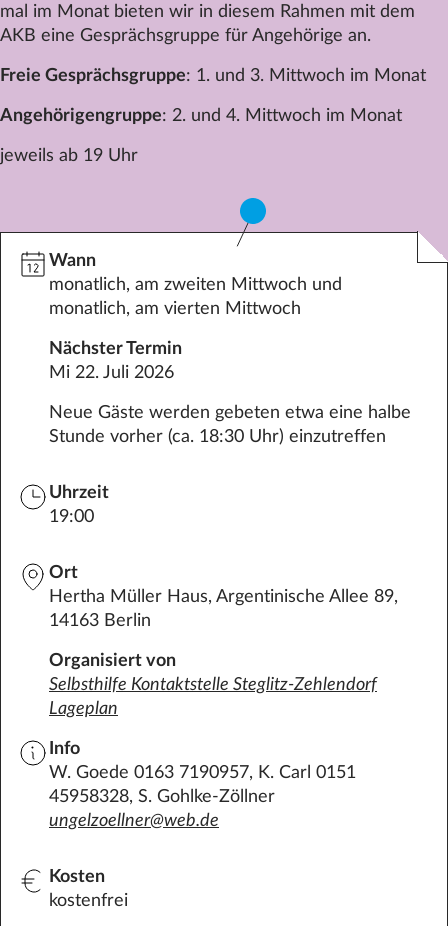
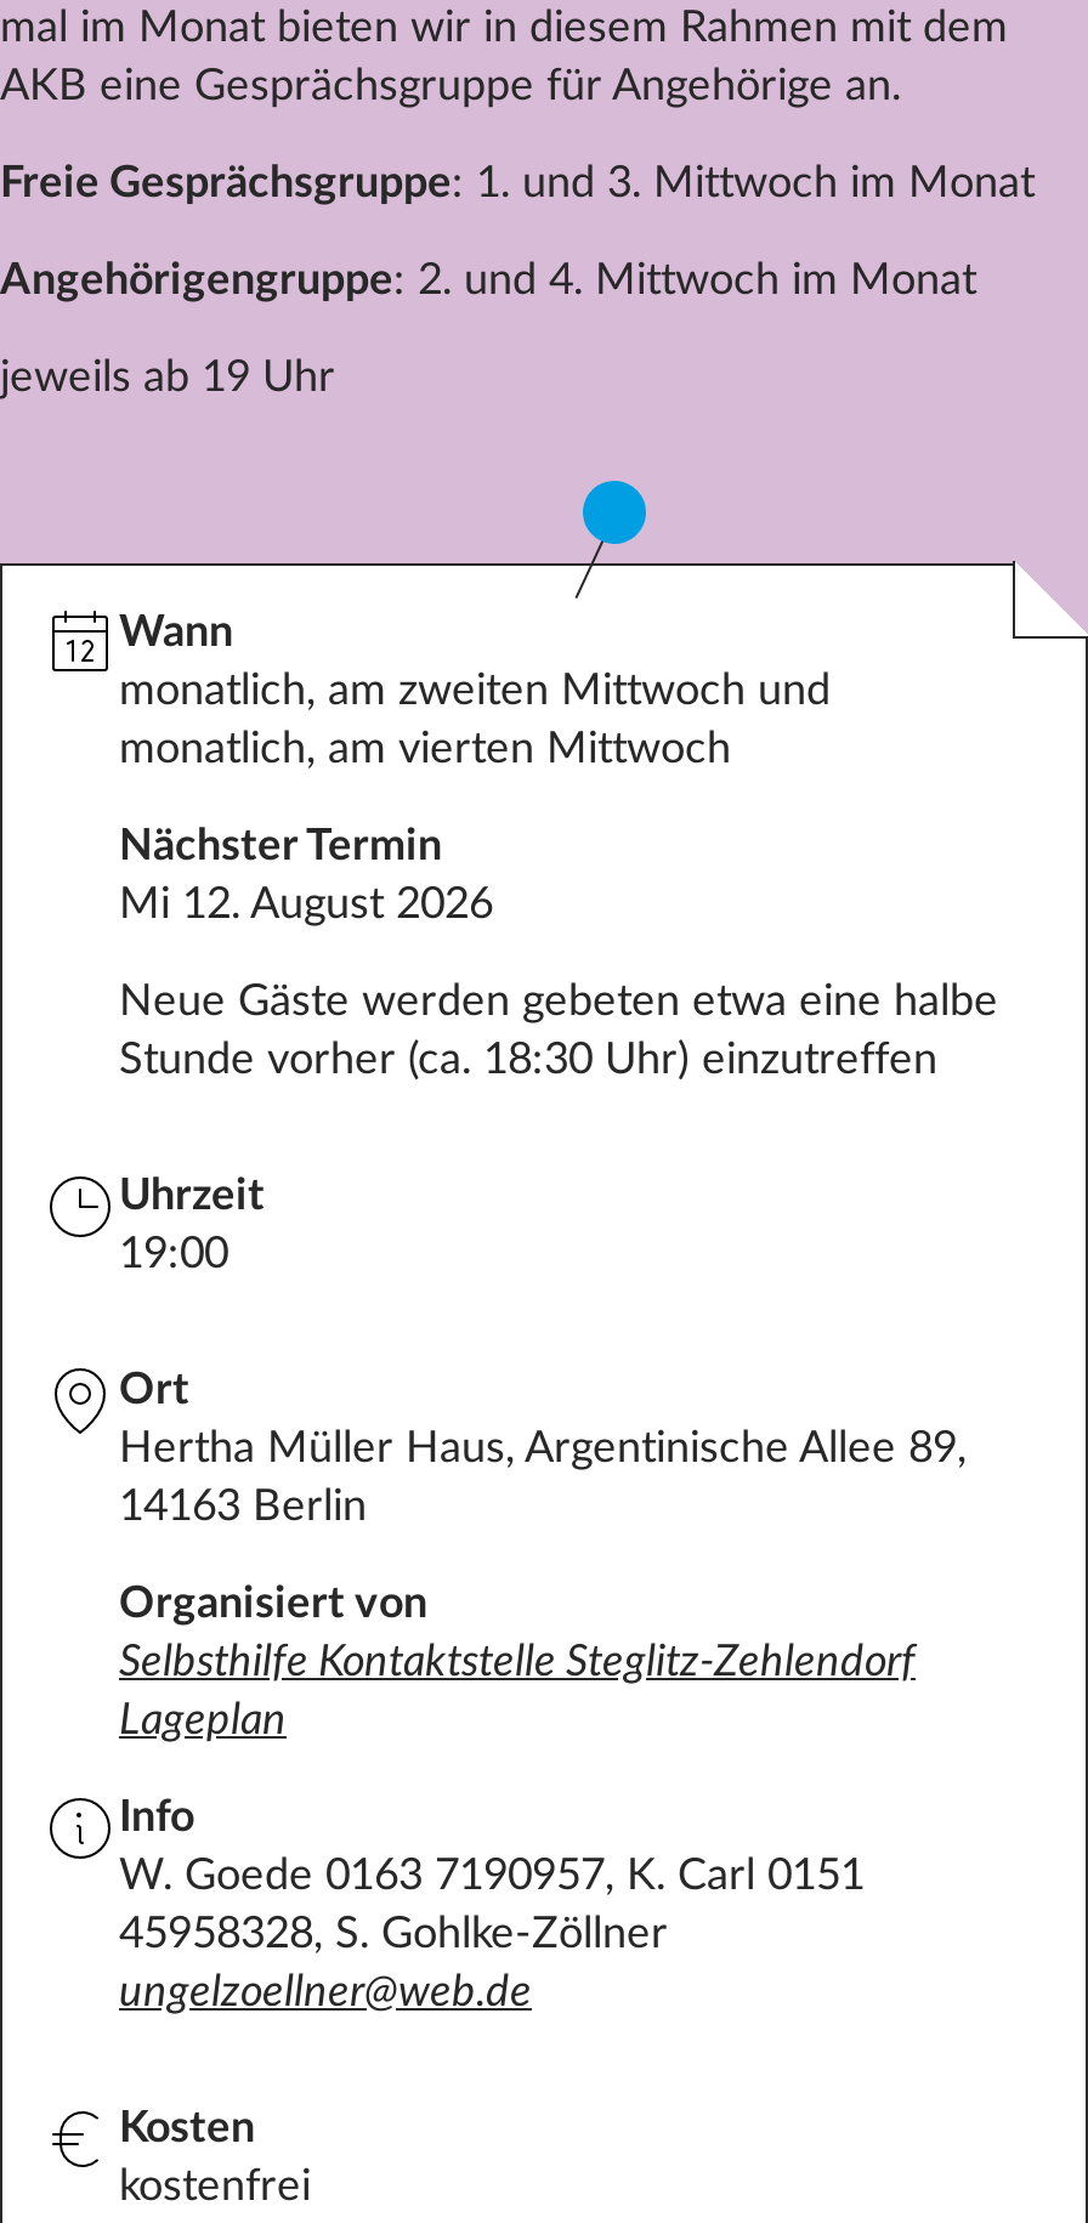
[49,364,174,382] Mi 22. Juli 2026 -> [119,884,493,927] Mi 12. August 2026

